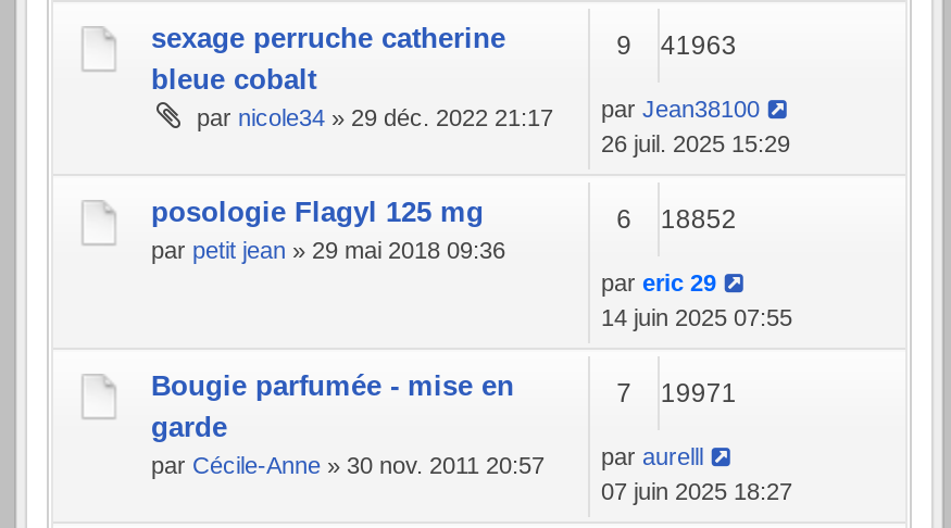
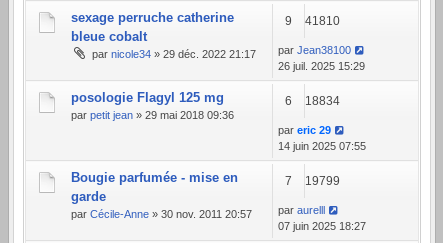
[617,31,737,61] 9 41963 -> [285,14,340,28] 9 41810
[617,204,737,235] 6 18852 -> [285,94,340,108] 6 18834
[617,378,737,409] 7 19971 -> [285,174,340,188] 7 19799

